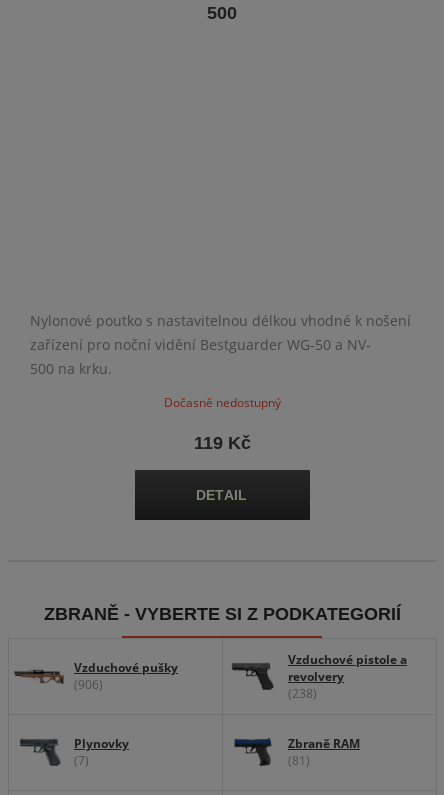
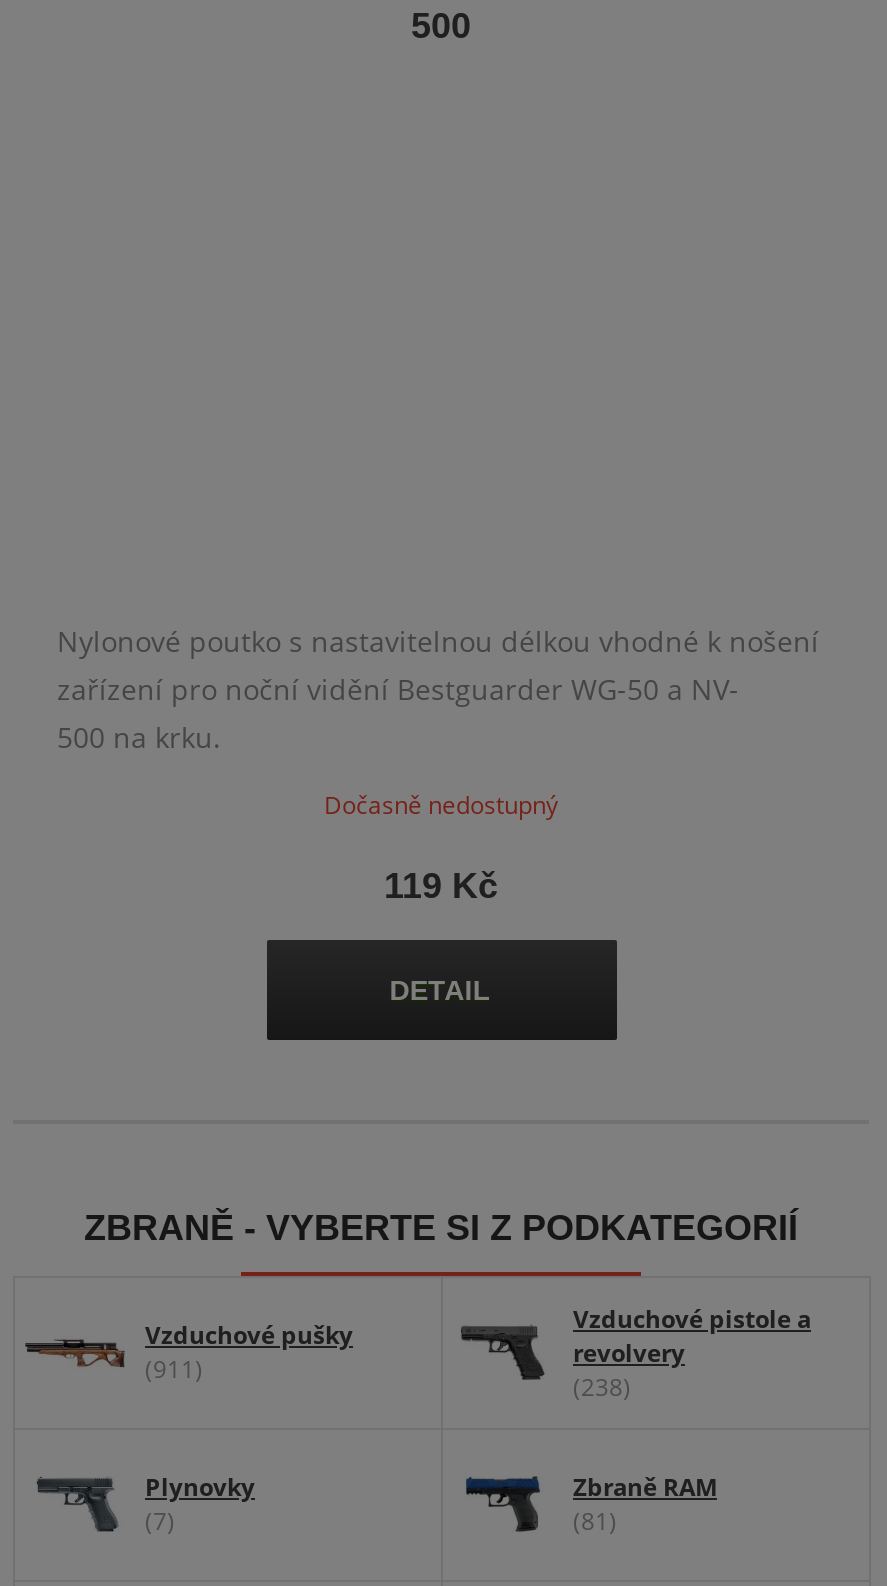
[74,676,103,693] (906) -> [145,1352,203,1386] (911)

